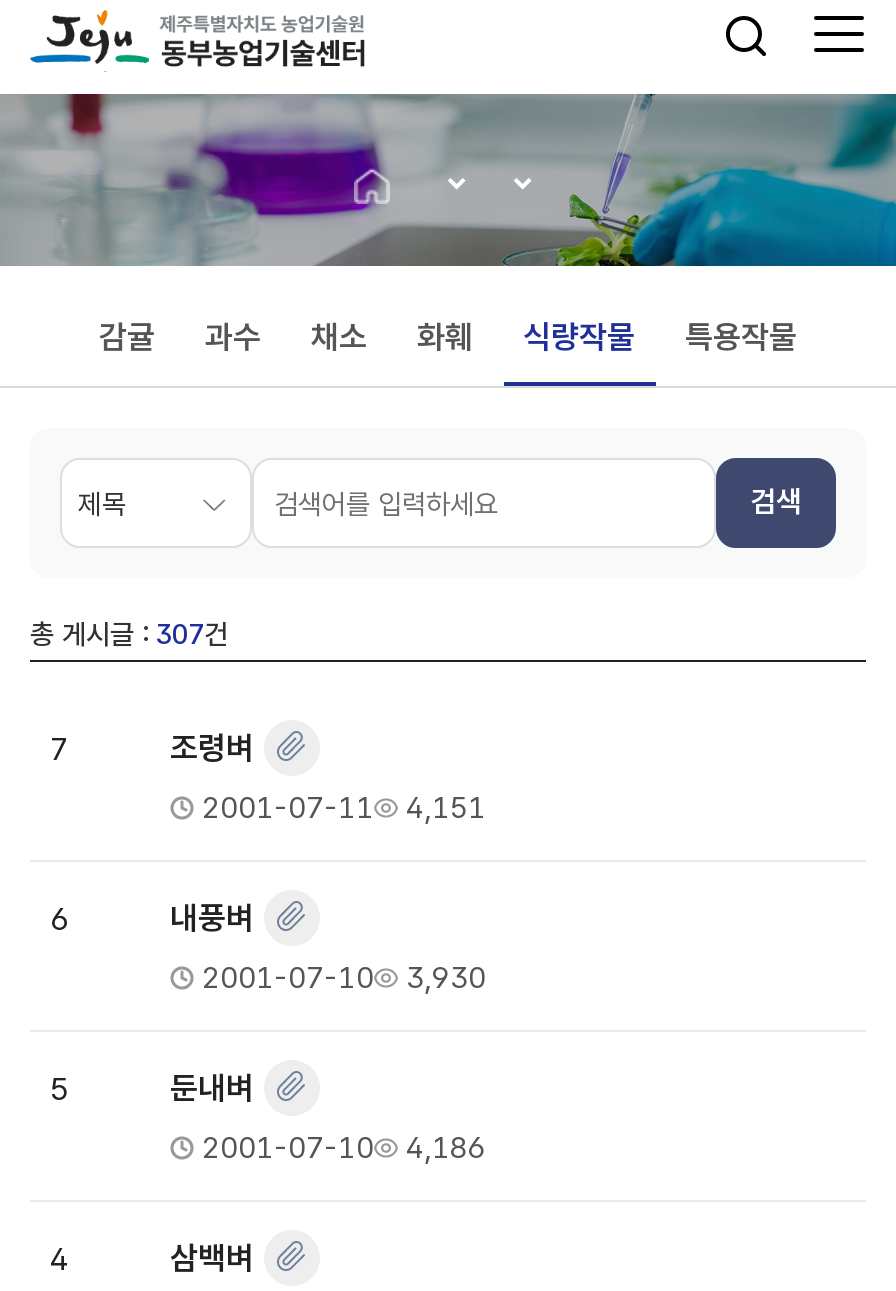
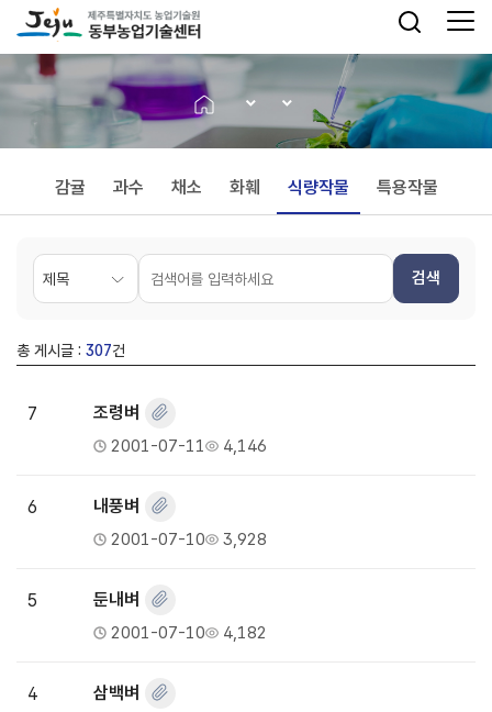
[202,791,486,827] 2001-07-11 4,151 -> [111,437,267,456] 2001-07-11 4,146
[202,961,486,997] 2001-07-10 3,930 -> [111,530,267,550] 2001-07-10 3,928
[202,1131,486,1167] 2001-07-10 4,186 -> [111,623,267,643] 2001-07-10 4,182

